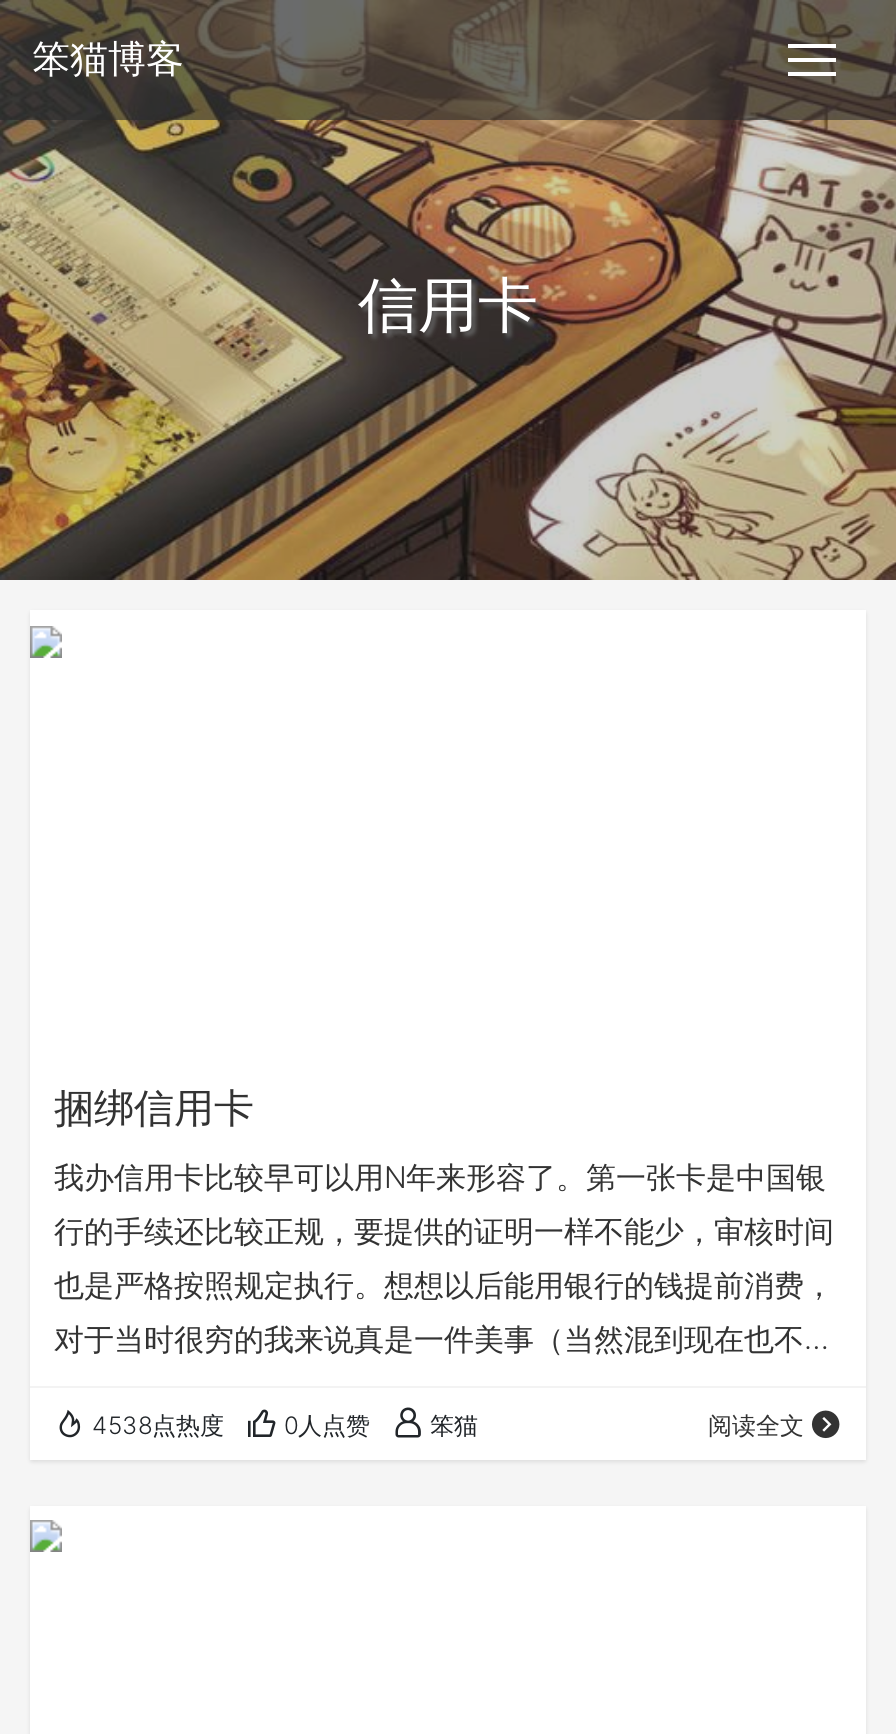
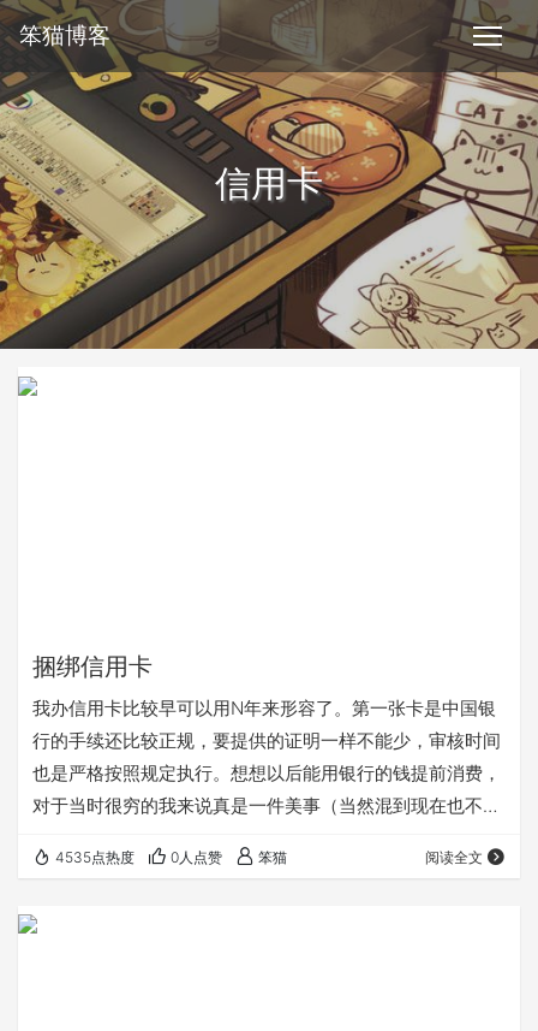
[92,1409,478,1439] 4538点热度 0人点赞 笨猫 -> [55,848,287,866] 4535点热度 0人点赞 笨猫

